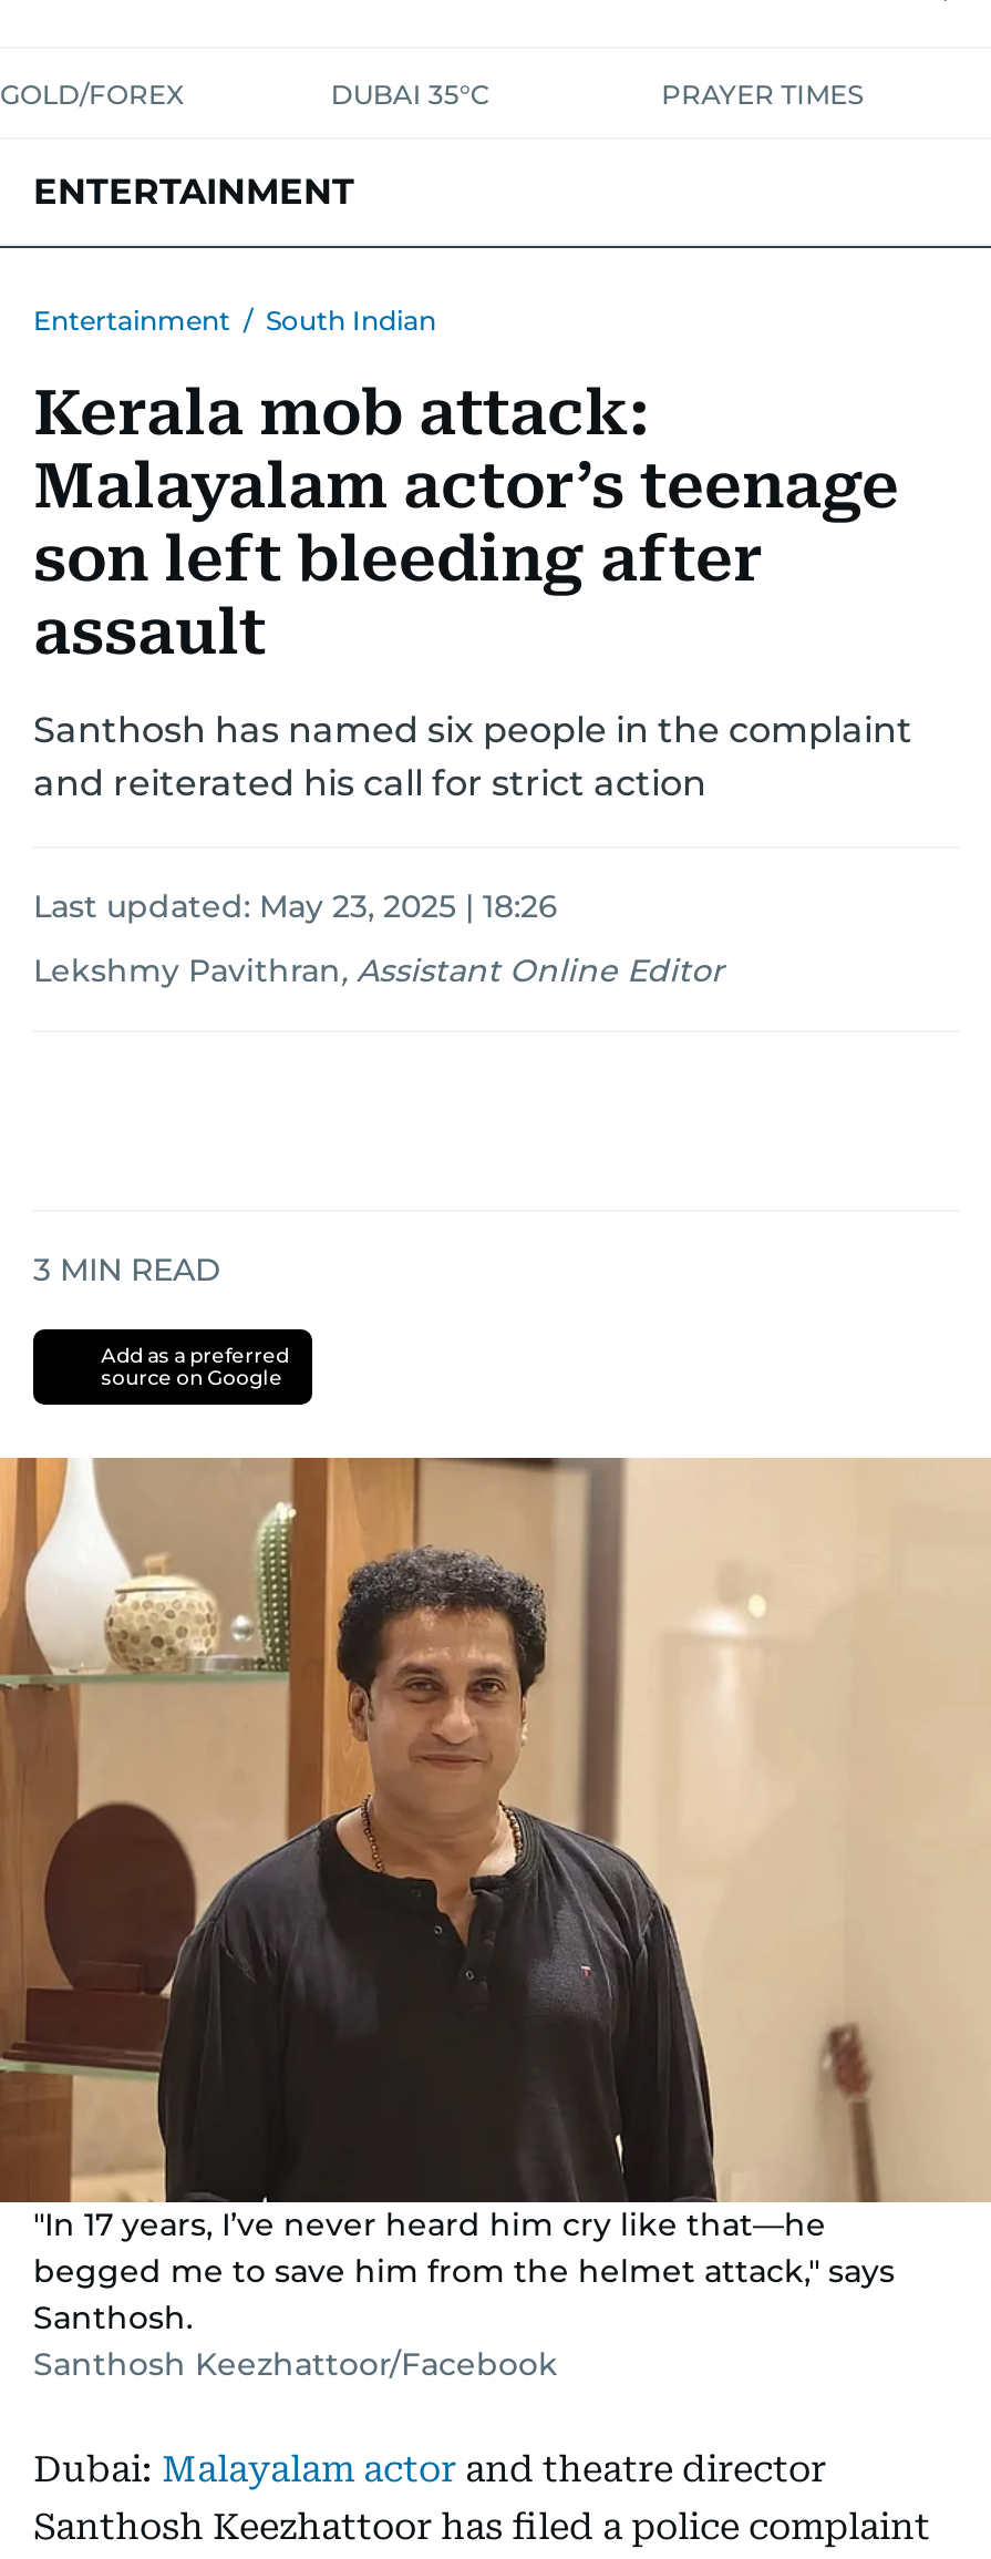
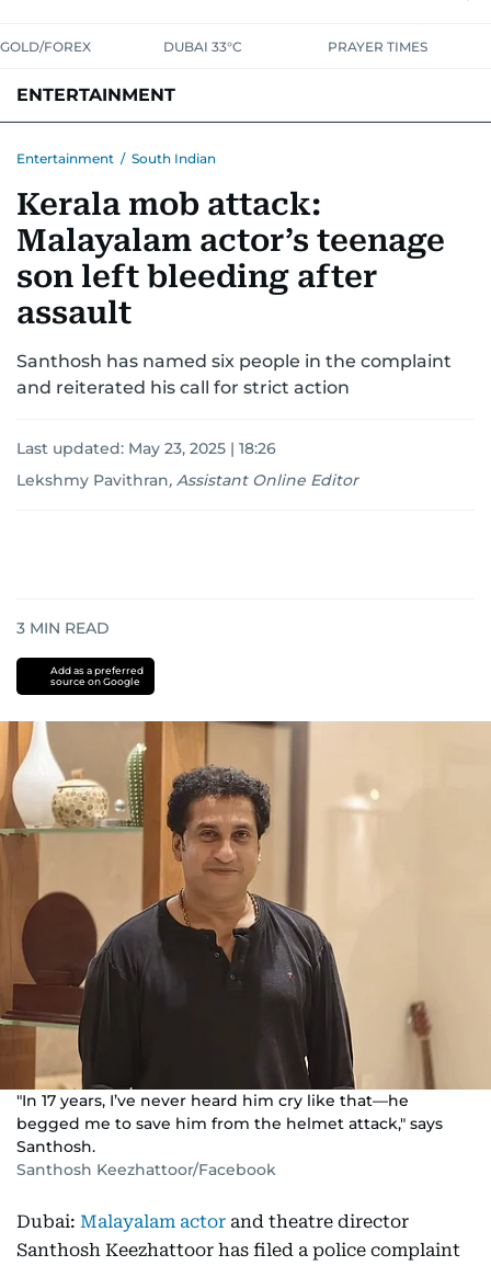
[331,78,490,111] DUBAI 35°C -> [164,38,243,55] DUBAI 33°C

